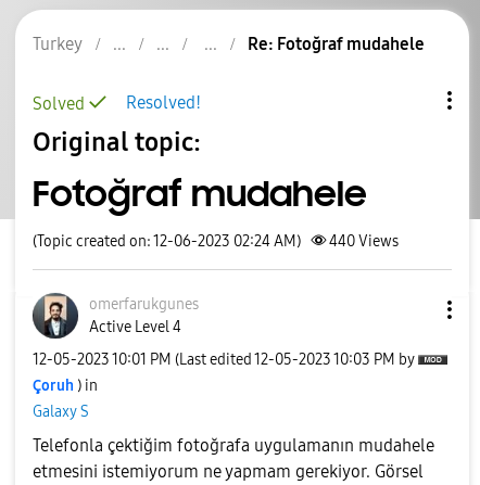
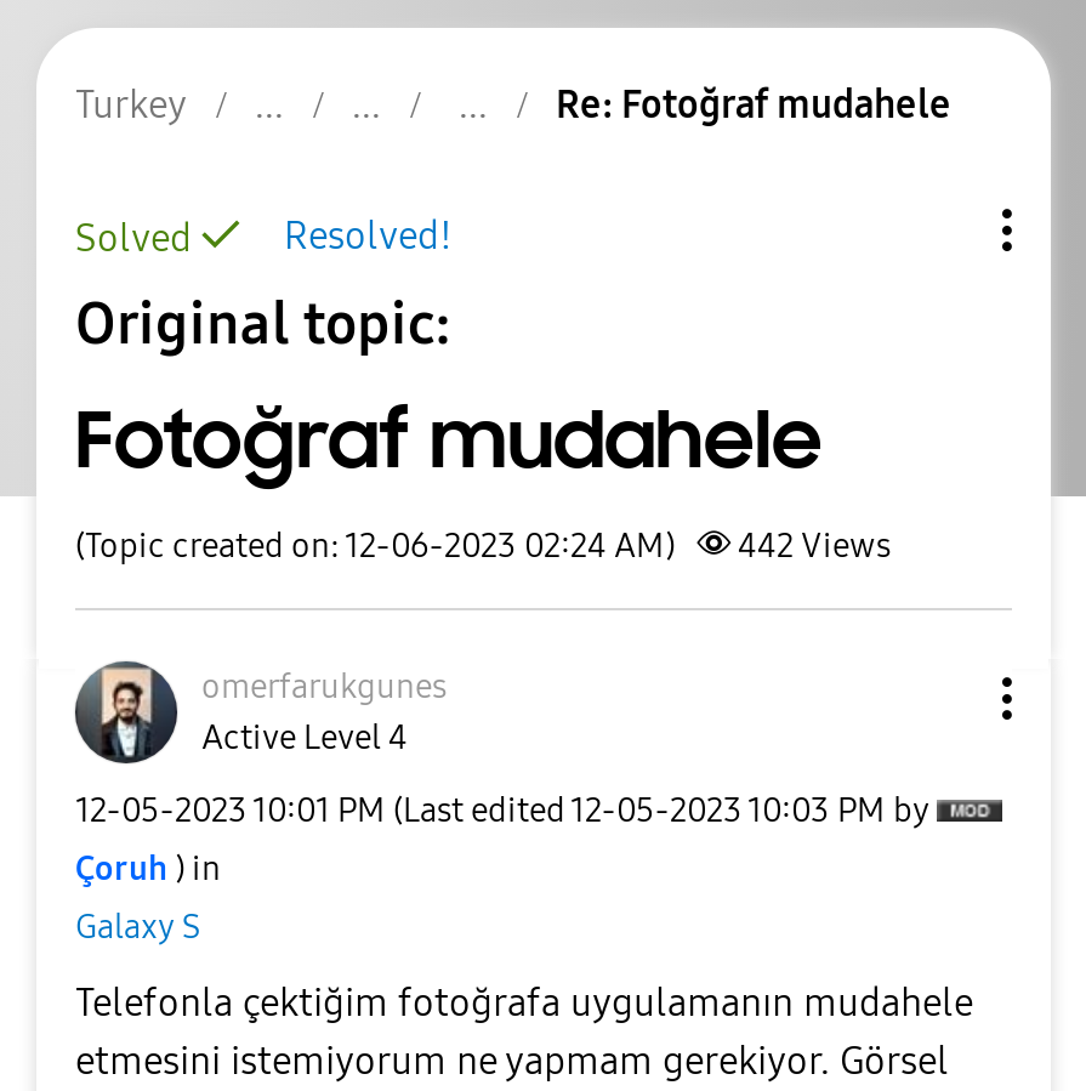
[33,232,399,251] (Topic created on: 12-06-2023 02:24 AM) 440 Views -> [75,525,891,567] (Topic created on: 12-06-2023 02:24 AM) 442 Views

